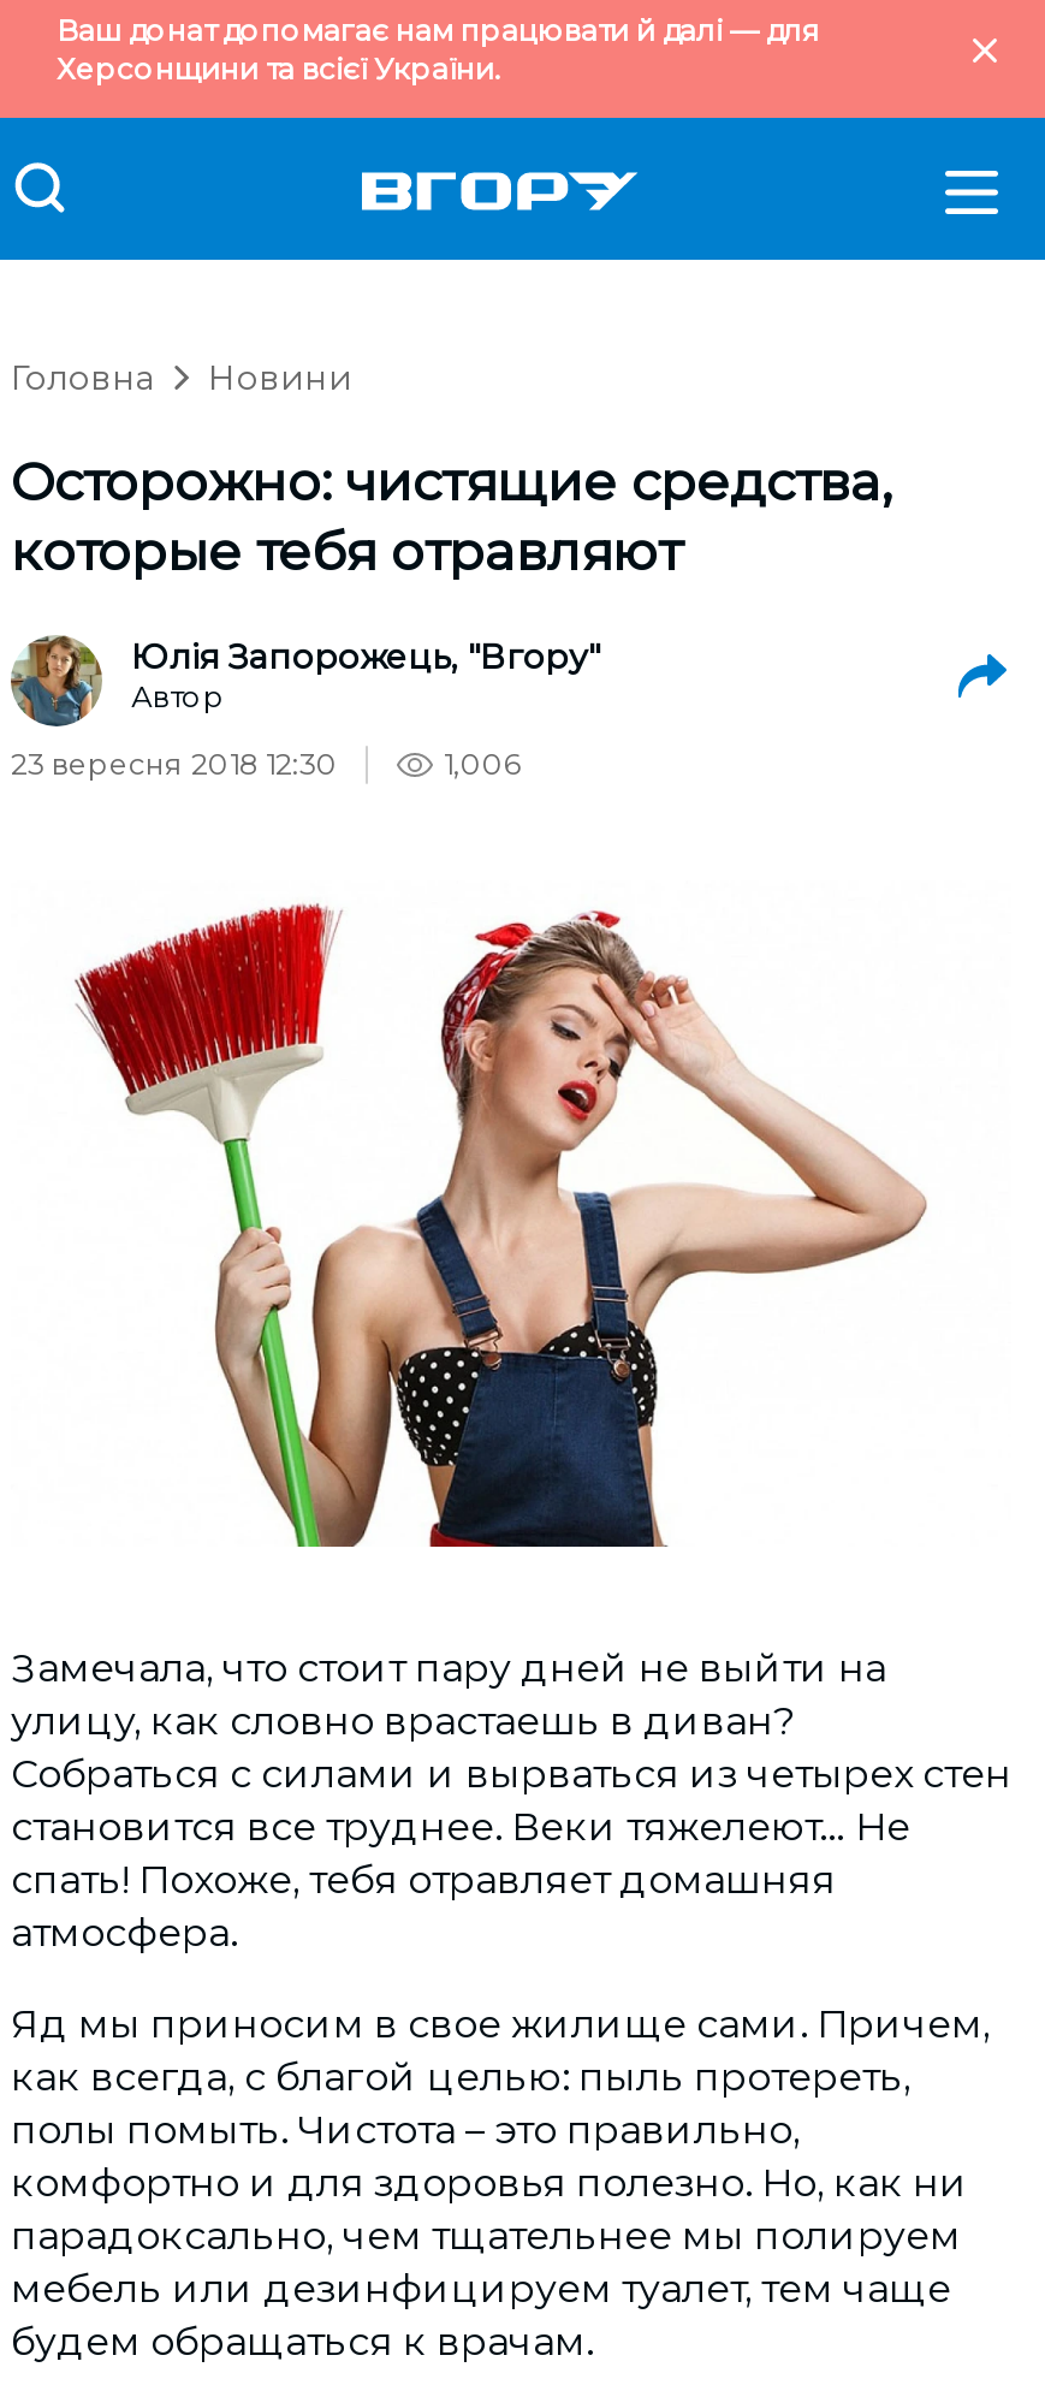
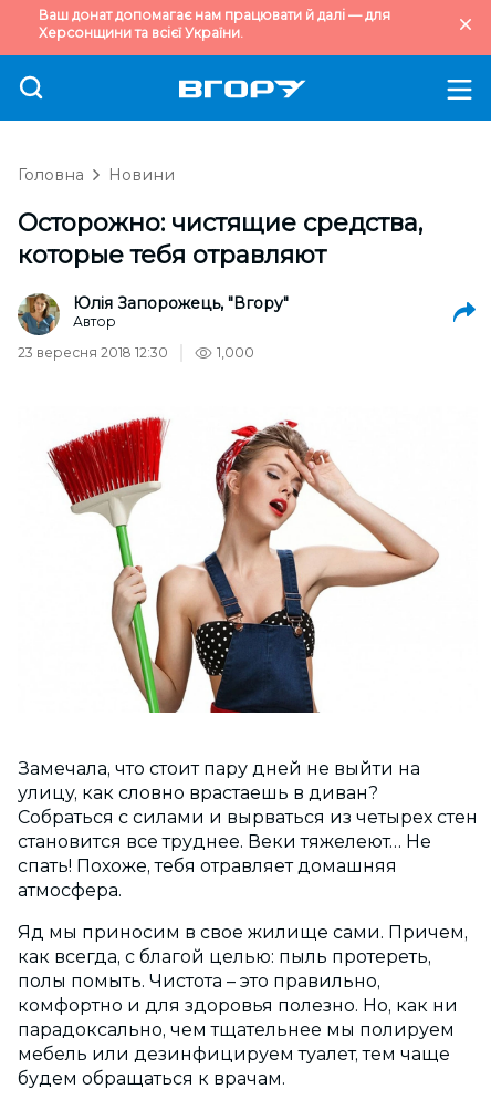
[444,746,521,782] 1,006 -> [217,344,254,361] 1,000

